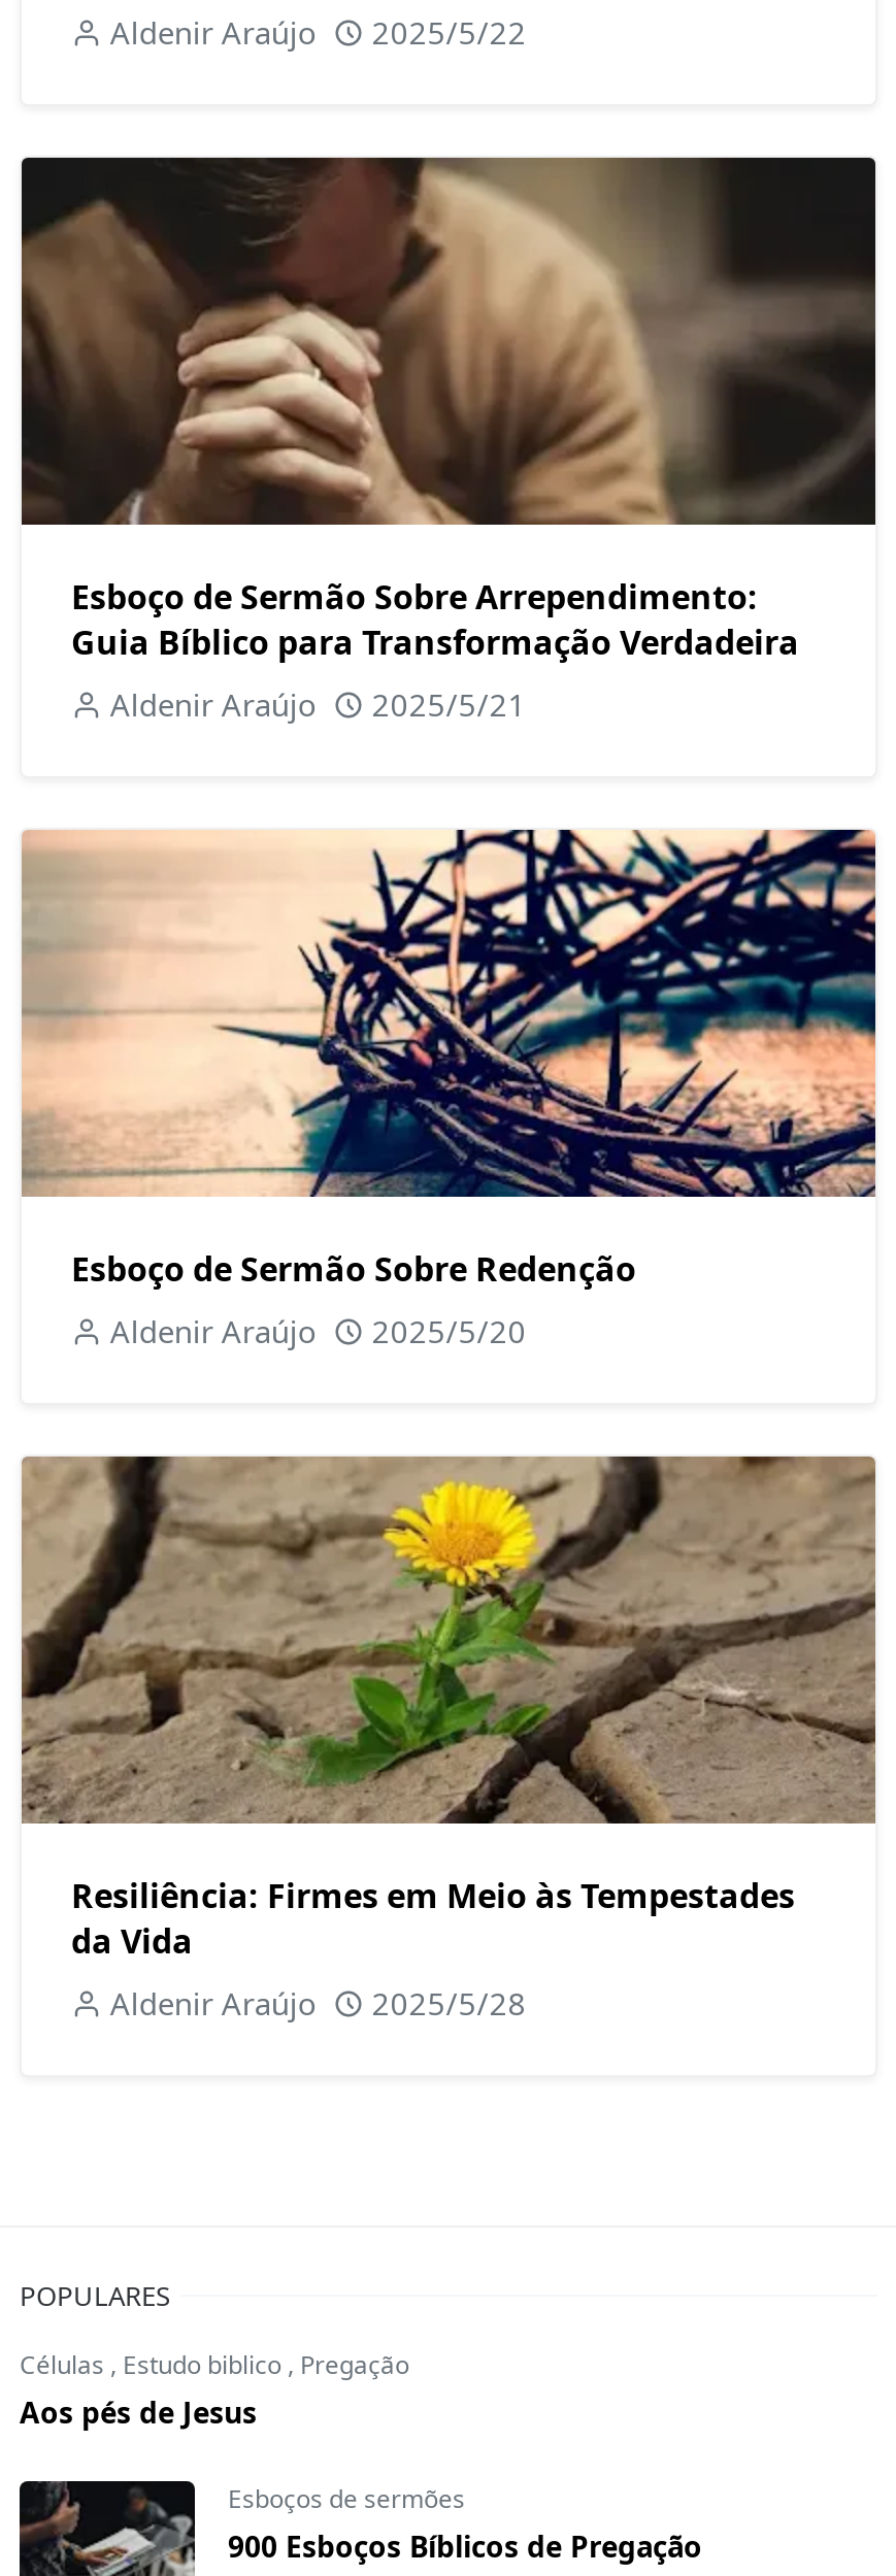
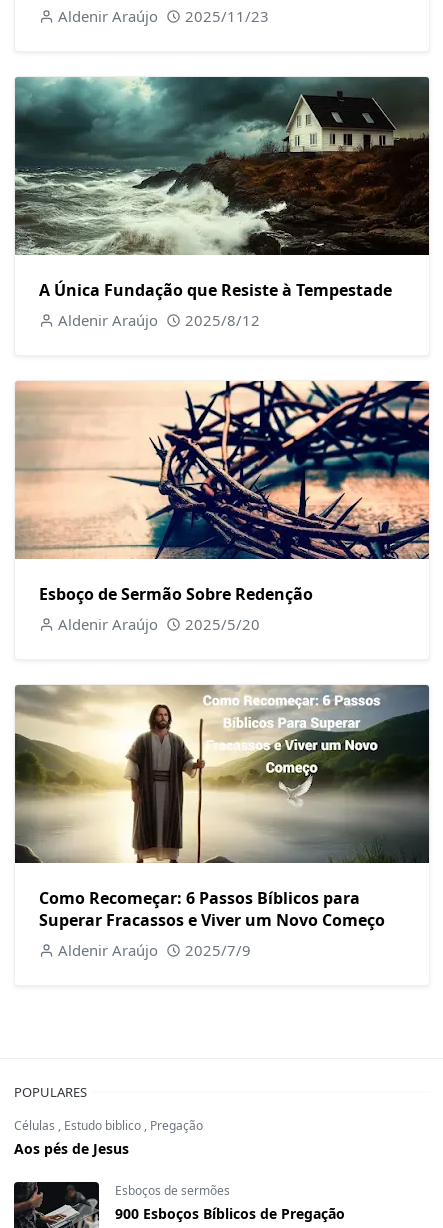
[110,11,526,53] Aldenir Araújo 2025/5/22 -> [58,6,269,26] Aldenir Araújo 2025/11/23
[20,156,875,665] [image] | Esboço de Sermão Sobre Arrependimento: | Guia Bíblico para Transformação Verdadeira -> [14,76,429,301] [image] | A Única Fundação que Resiste à Tempestade
[110,683,526,725] Aldenir Araújo 2025/5/21 -> [58,310,260,330] Aldenir Araújo 2025/8/12
[20,1454,877,1964] [image] | Resiliência: Firmes em Meio às Tempestades | da Vida -> [14,685,430,931] [image] | Como Recomeçar: 6 Passos Bíblicos para | Superar Fracassos e Viver um Novo Começo
[110,1982,526,2024] Aldenir Araújo 2025/5/28 -> [58,940,251,960] Aldenir Araújo 2025/7/9

